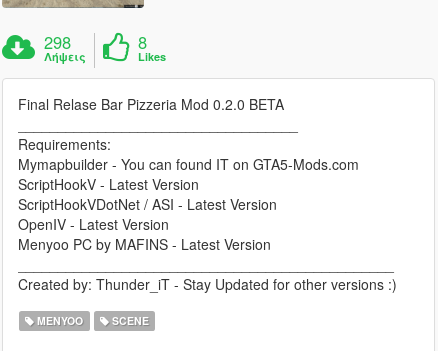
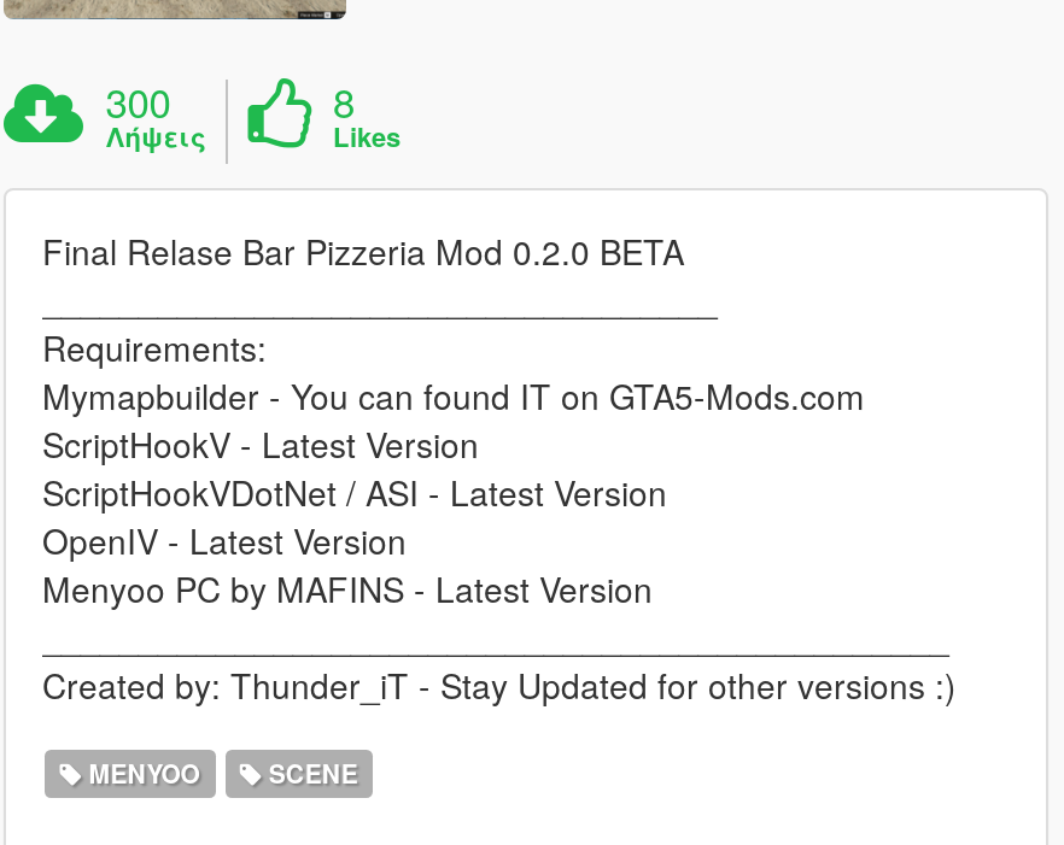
[44,30,71,54] 298 -> [105,72,171,130] 300

